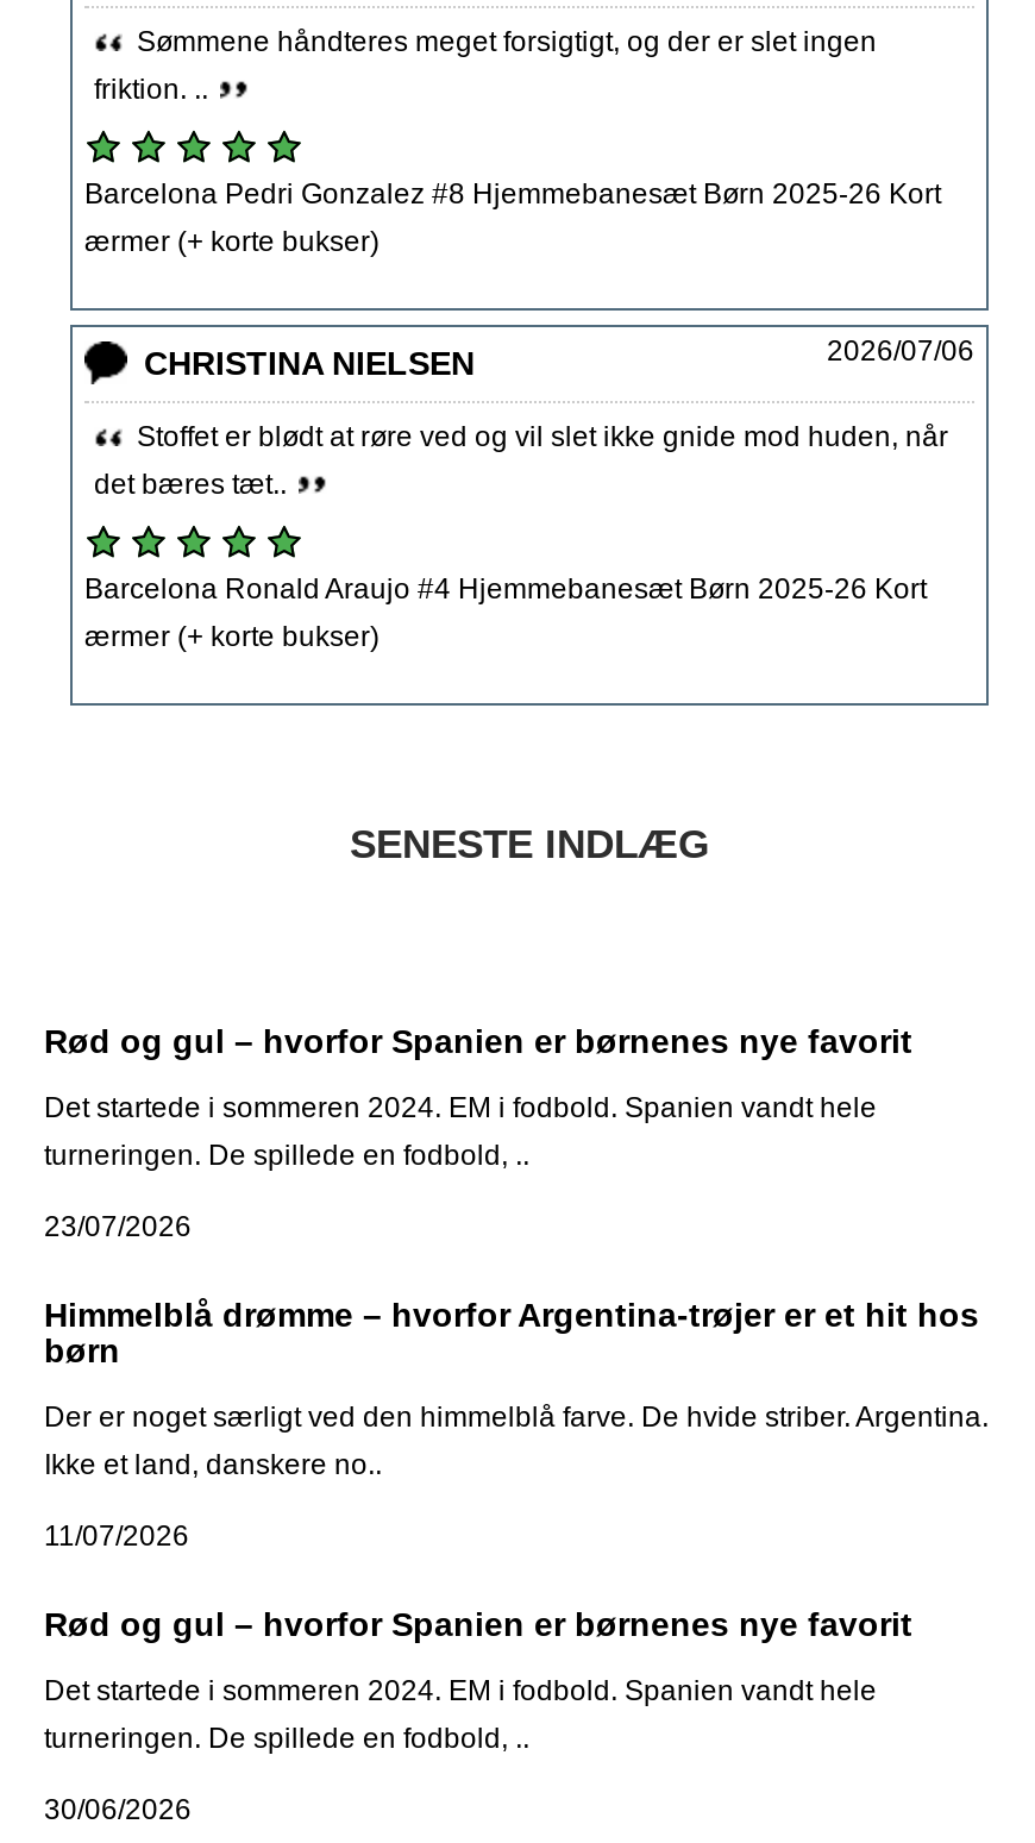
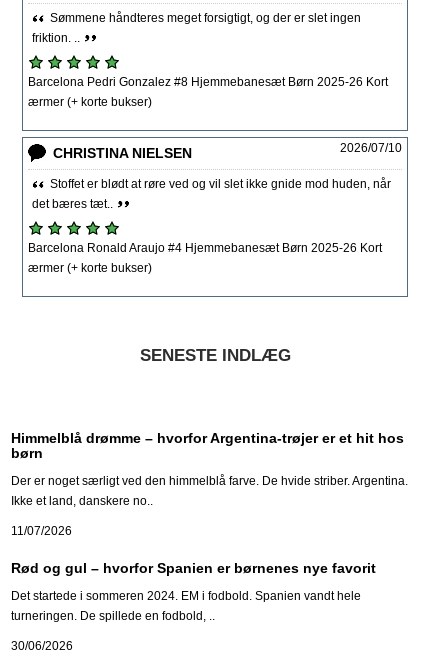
[827,335,974,369] 2026/07/06 -> [340,141,402,155] 2026/07/10
[44,1023,912,1244] Rød og gul – hvorfor Spanien er børnenes nye favorit | Det startede i sommeren 2024. EM i fodbold. Spanien vandt hele | turneringen. De spillede en fodbold, .. | 23/07/2026 -> none

